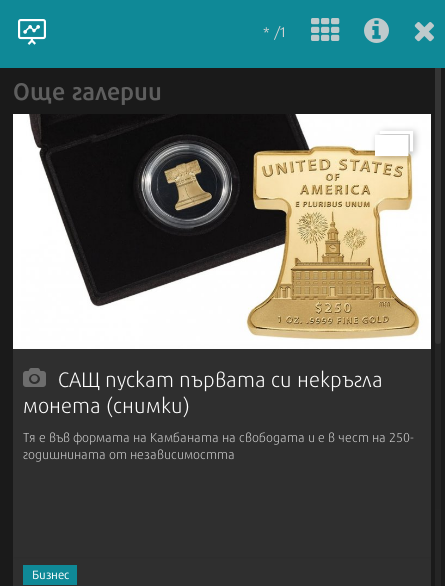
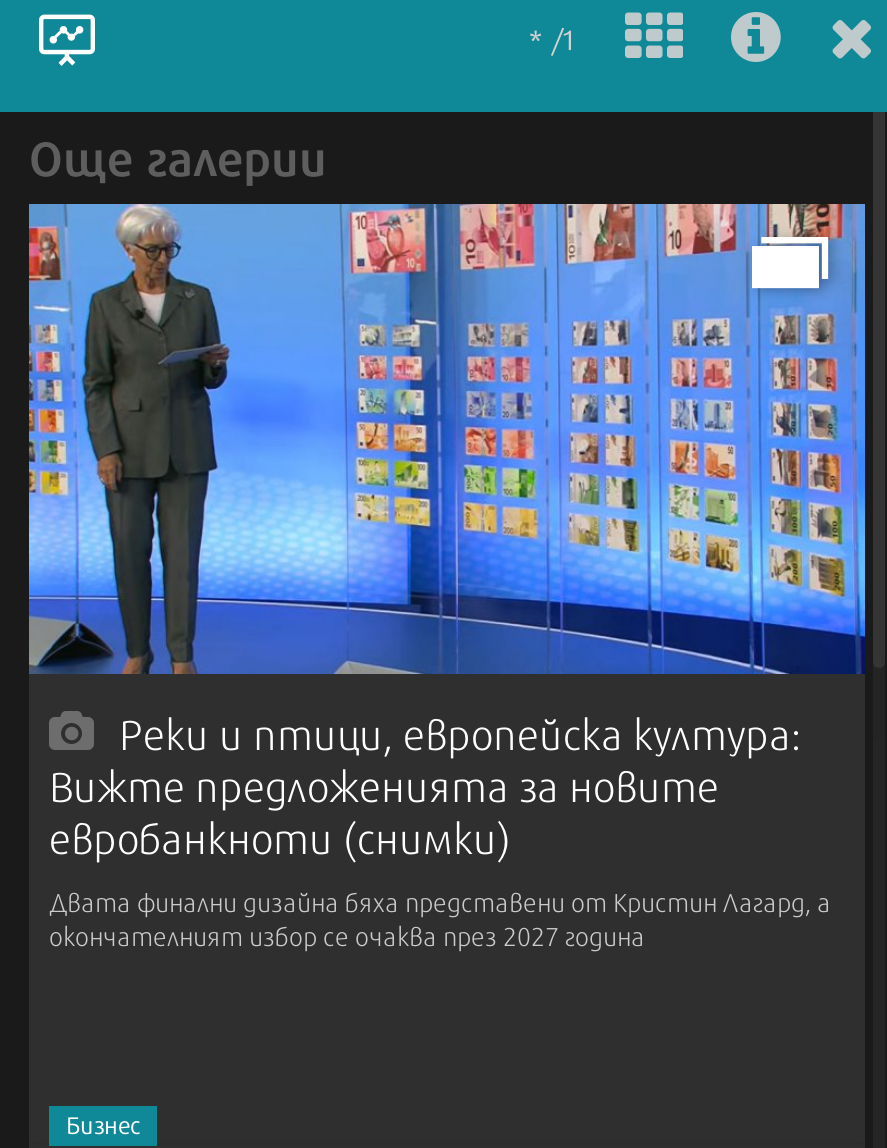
[12,113,432,417] [image] | САЩ пускат първата си некръгла | монета (снимки) -> [27,202,867,862] [image] | Реки и птици, европейска култура: | Вижте предложенията за новите | евробанкноти (снимки)
[23,432,414,462] Тя е във формата на Камбаната на свободата и е в чест на 250- | годишнината от независимостта -> [49,892,831,952] Двата финални дизайна бяха представени от Кристин Лагард, а | окончателният избор се очаква през 2027 година

